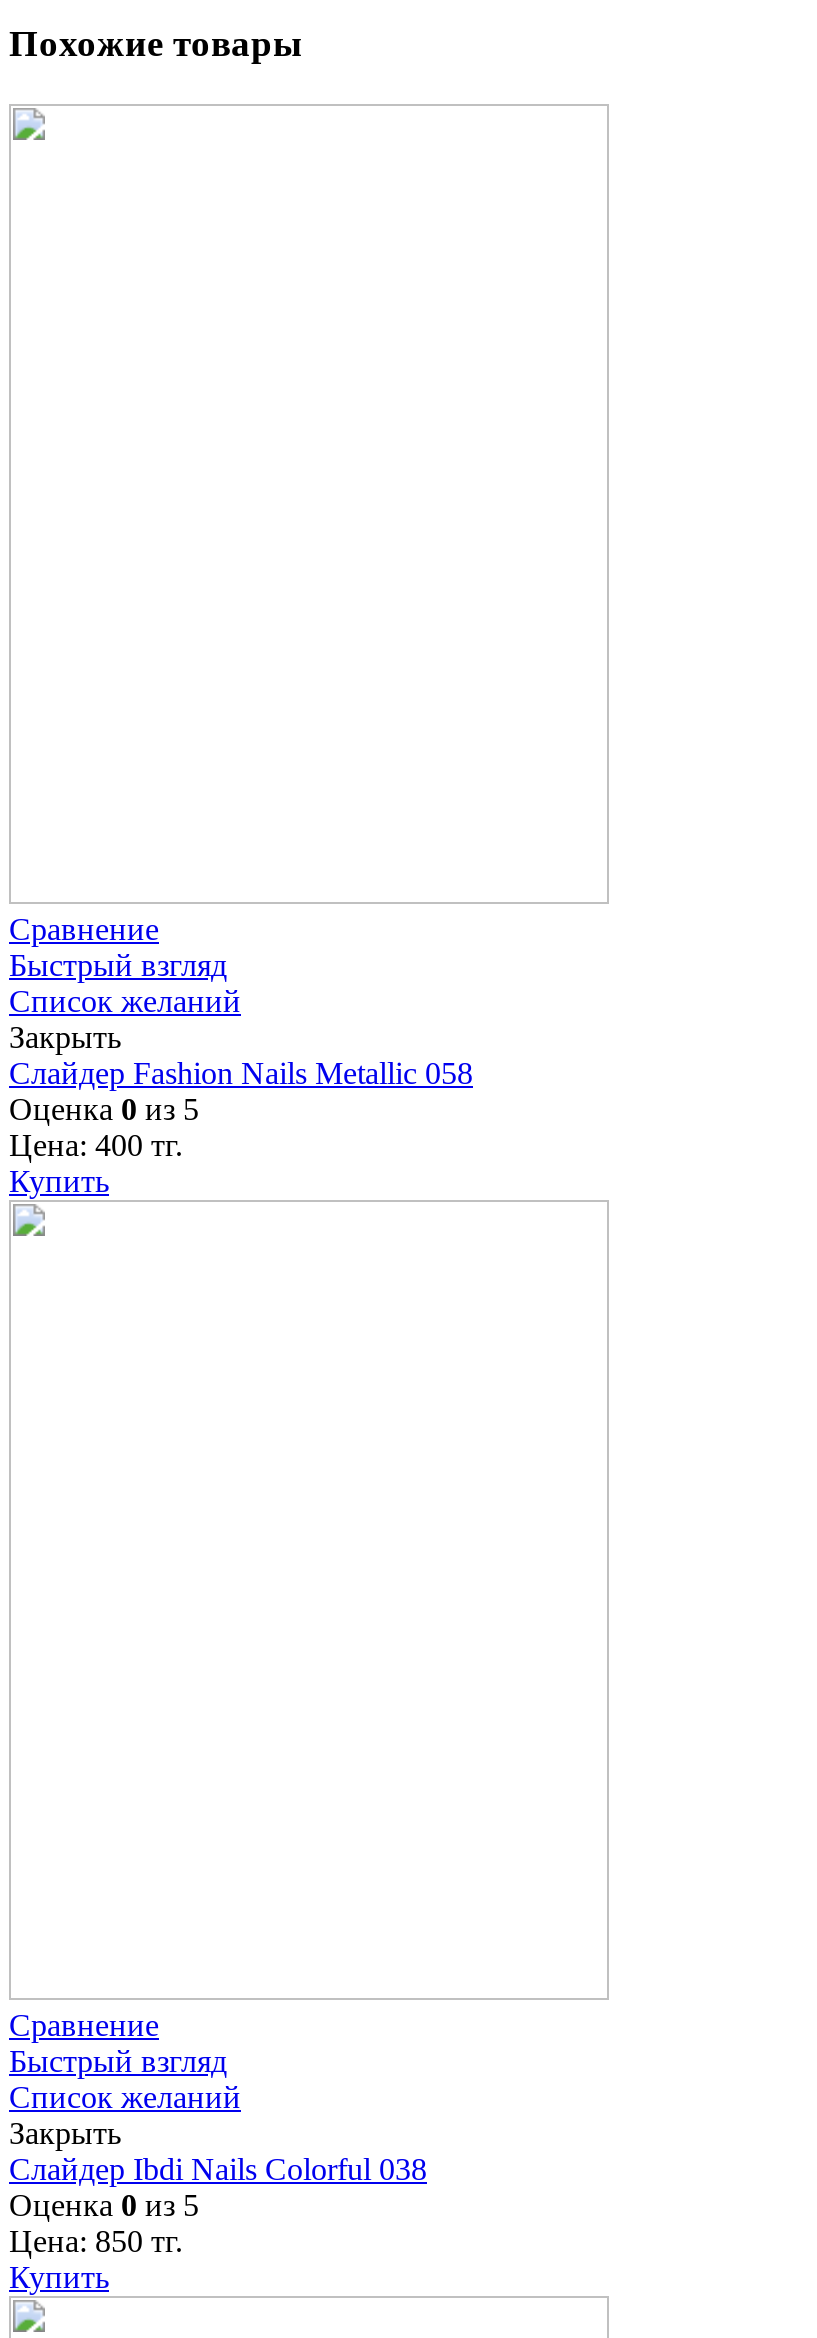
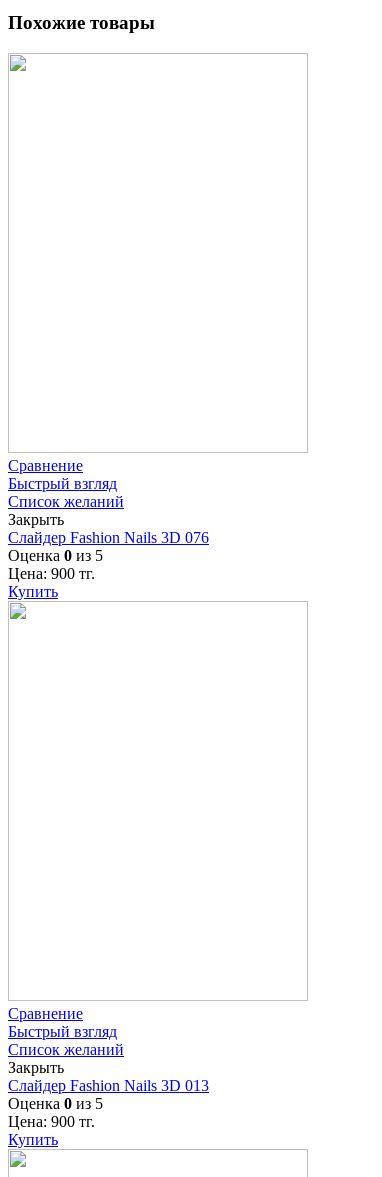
[9,1056,473,1090] Слайдер Fashion Nails Metallic 058 -> [8,529,209,546] Слайдер Fashion Nails 3D 076
[9,1128,183,1162] Цена: 400 тг. -> [8,565,95,582] Цена: 900 тг.
[9,2152,427,2186] Слайдер Ibdi Nails Colorful 038 -> [8,1077,209,1094] Слайдер Fashion Nails 3D 013
[9,2224,183,2258] Цена: 850 тг. -> [8,1113,95,1130] Цена: 900 тг.

